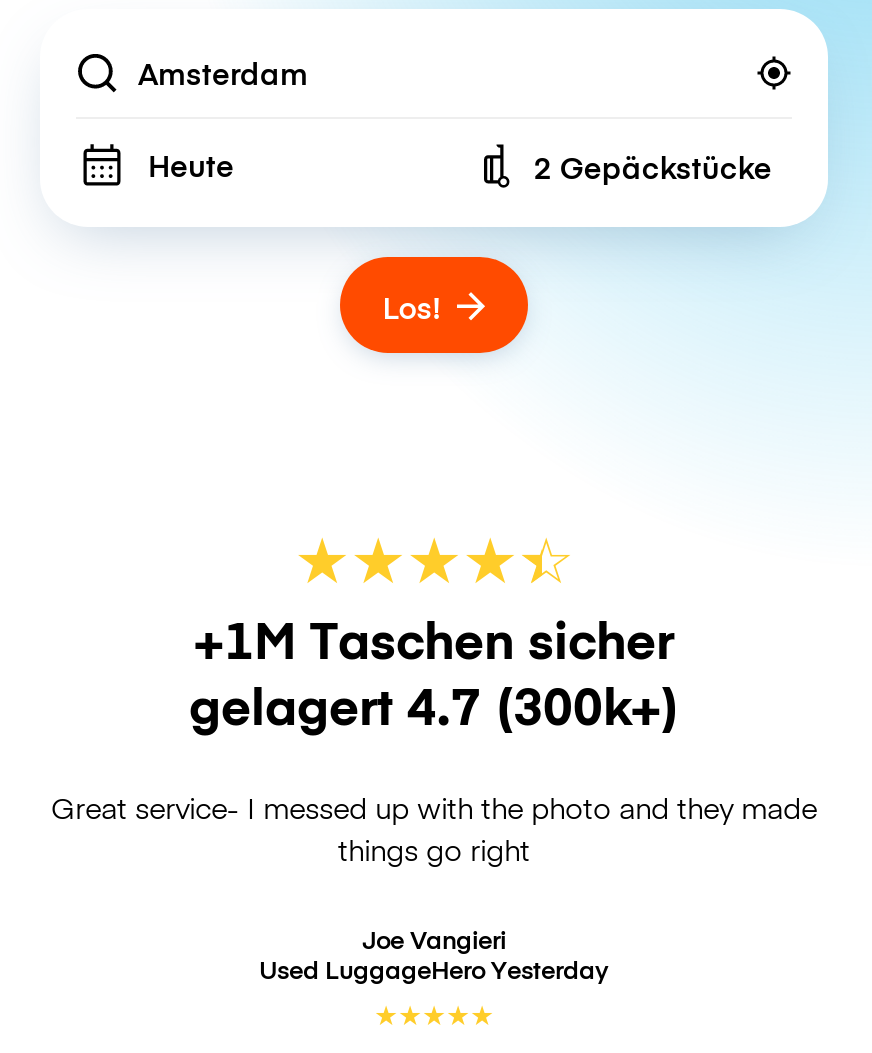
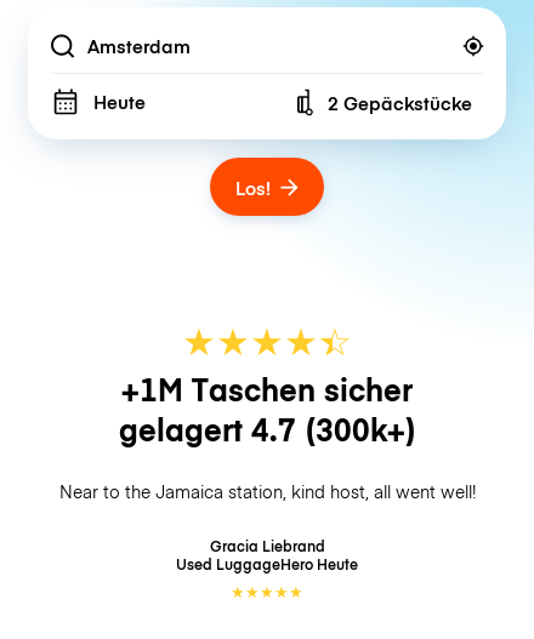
[51,788,817,870] Great service- I messed up with the photo and they made | things go right -> [59,480,475,504] Near to the Jamaica station, kind host, all went well!
[259,922,609,986] Joe Vangieri | Used LuggageHeroYesterday -> [176,535,358,574] Gracia Liebrand | Used LuggageHeroHeute

